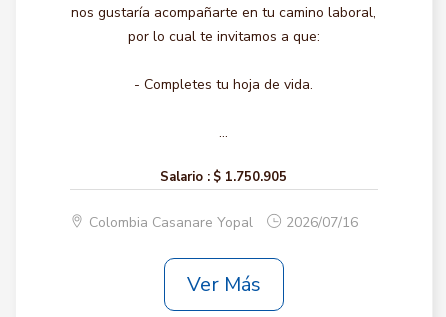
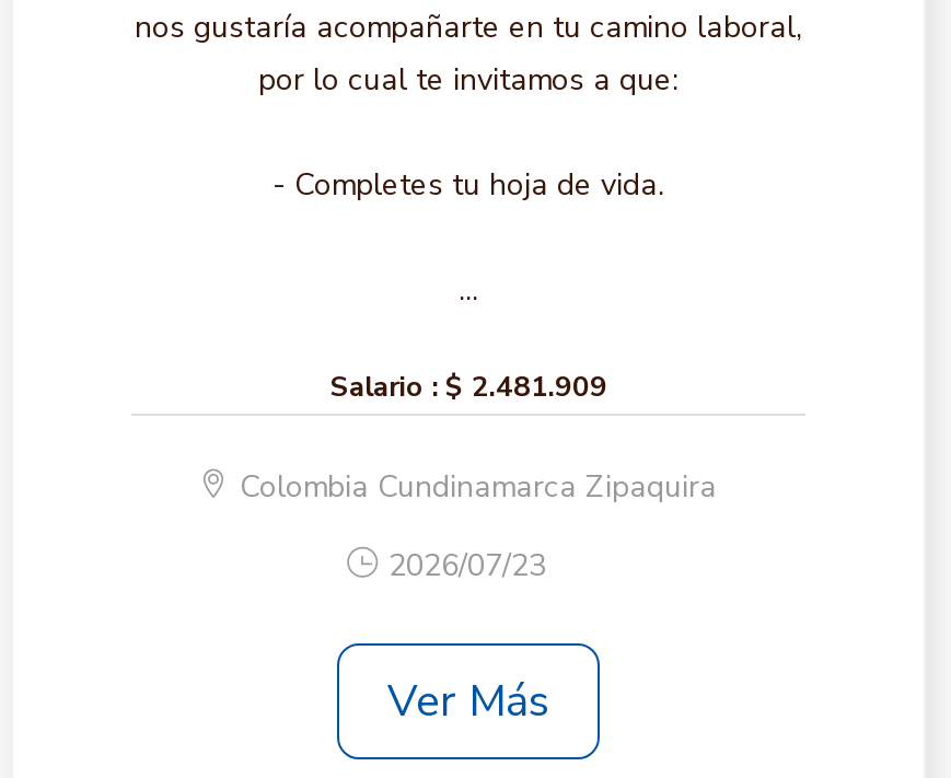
[160,168,287,186] Salario : $ 1.750.905 -> [329,368,607,407] Salario : $ 2.481.909
[89,213,257,232] Colombia Casanare Yopal -> [240,466,717,508] Colombia Cundinamarca Zipaquira
[286,213,358,232] 2026/07/16 -> [388,545,546,587] 2026/07/23

